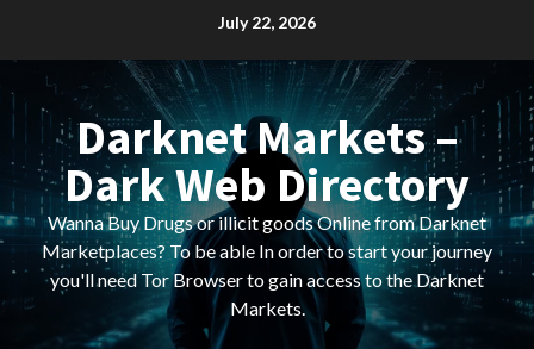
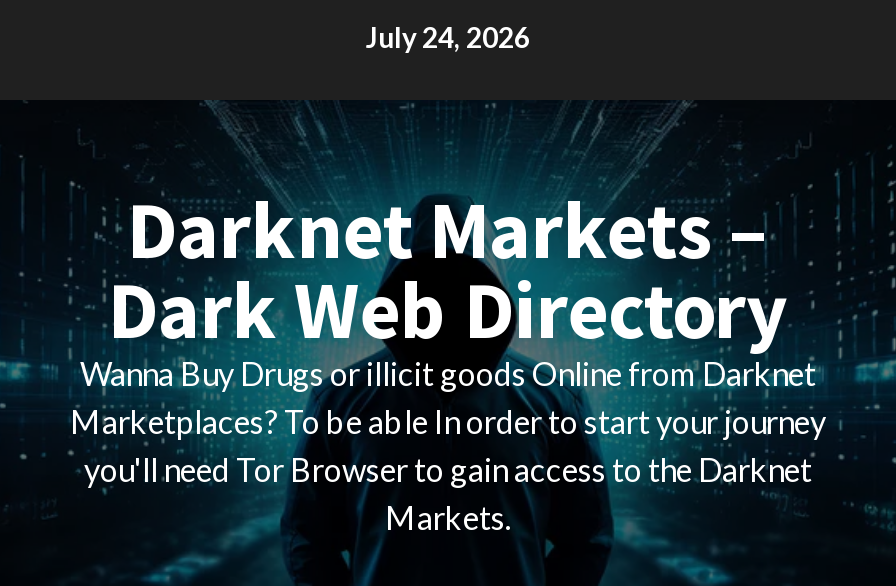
[218,11,316,32] July 22, 2026 -> [366,19,530,53] July 24, 2026

